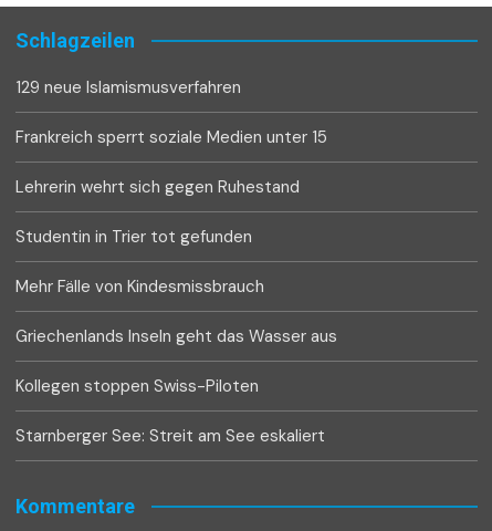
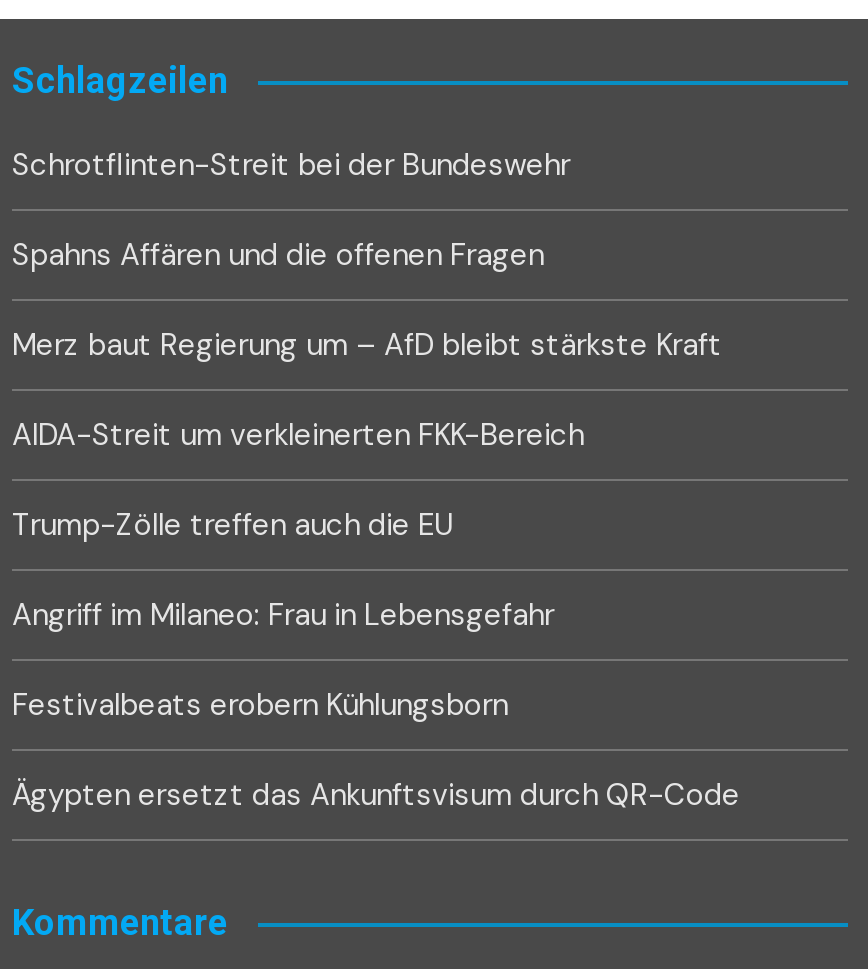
[15,76,241,98] 129 neue Islamismusverfahren -> [12,146,570,186] Schrotflinten-Streit bei der Bundeswehr
[15,126,327,148] Frankreich sperrt soziale Medien unter 15 -> [12,236,544,276] Spahns Affären und die offenen Fragen
[15,176,300,198] Lehrerin wehrt sich gegen Ruhestand -> [12,326,722,366] Merz baut Regierung um – AfD bleibt stärkste Kraft
[15,226,252,248] Studentin in Trier tot gefunden -> [12,416,584,456] AIDA-Streit um verkleinerten FKK-Bereich
[15,275,264,298] Mehr Fälle von Kindesmissbrauch -> [12,506,454,546] Trump-Zölle treffen auch die EU
[15,325,337,347] Griechenlands Inseln geht das Wasser aus -> [12,596,554,636] Angriff im Milaneo: Frau in Lebensgefahr
[15,375,259,397] Kollegen stoppen Swiss-Piloten -> [12,686,508,726] Festivalbeats erobern Kühlungsborn
[15,425,325,447] Starnberger See: Streit am See eskaliert -> [12,776,740,816] Ägypten ersetzt das Ankunftsvisum durch QR-Code

